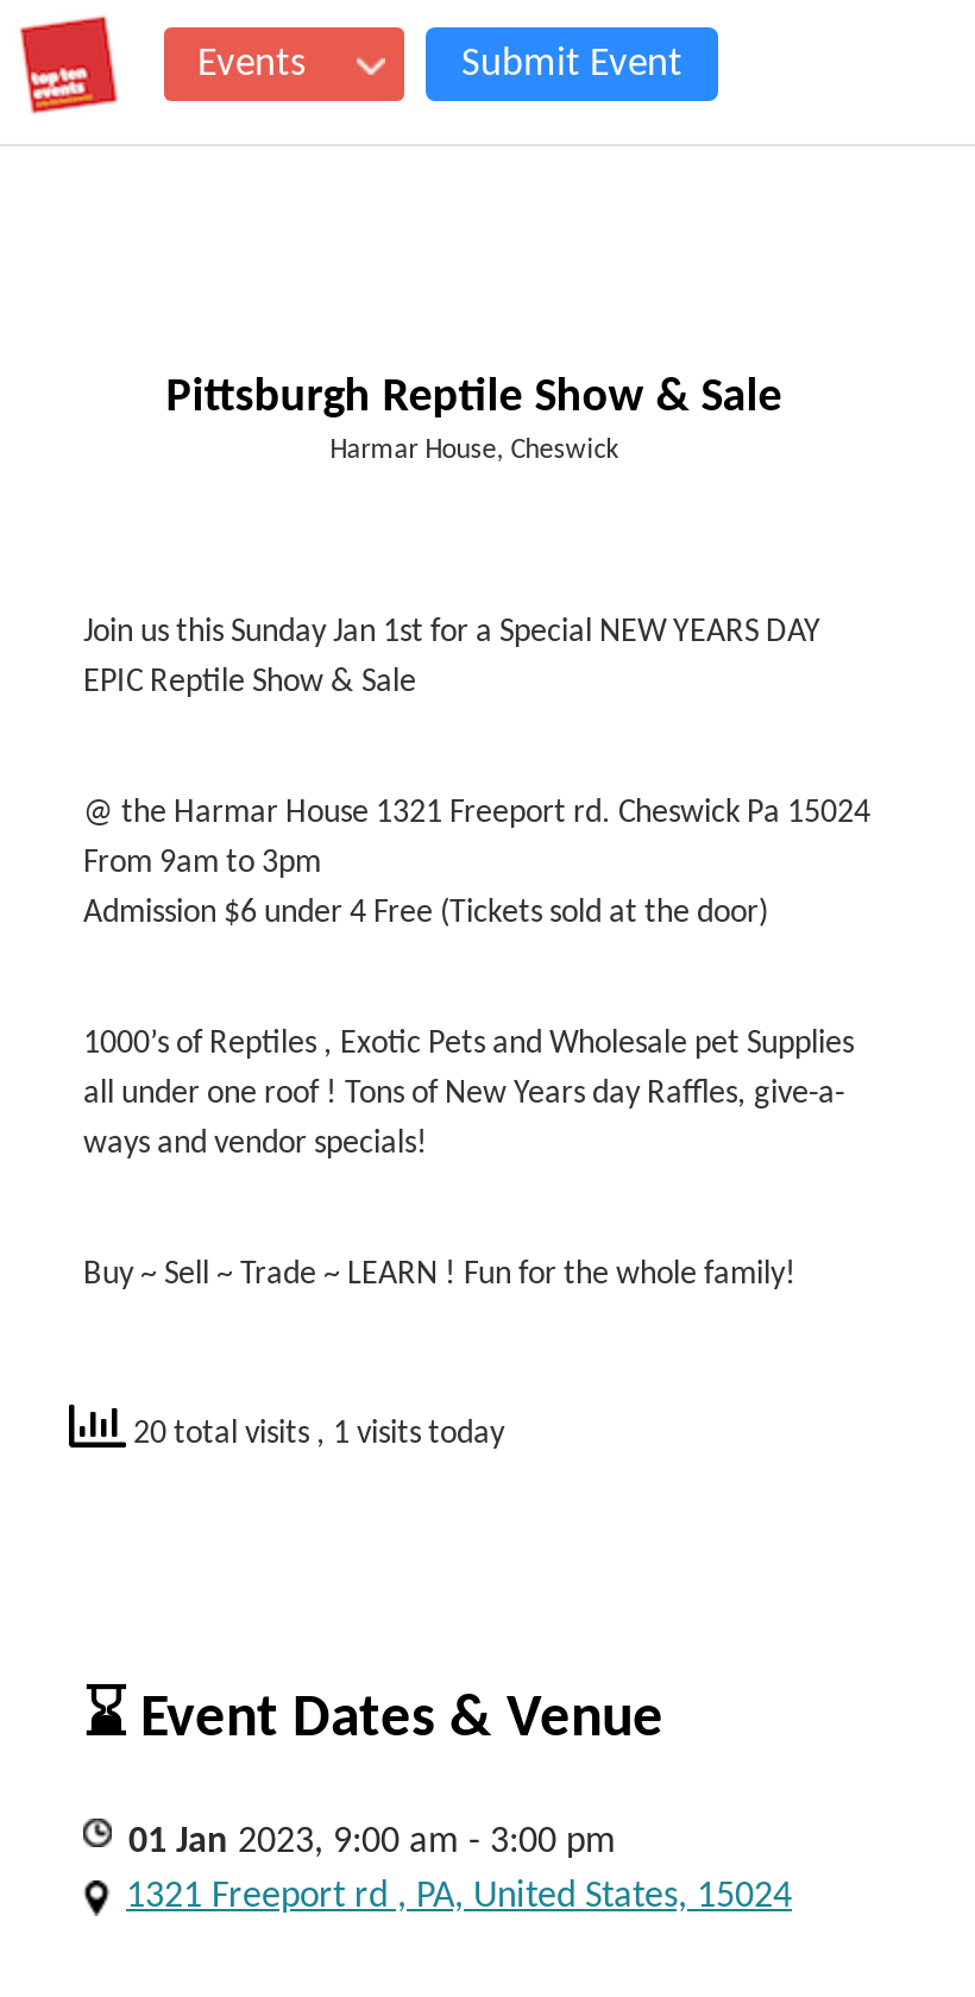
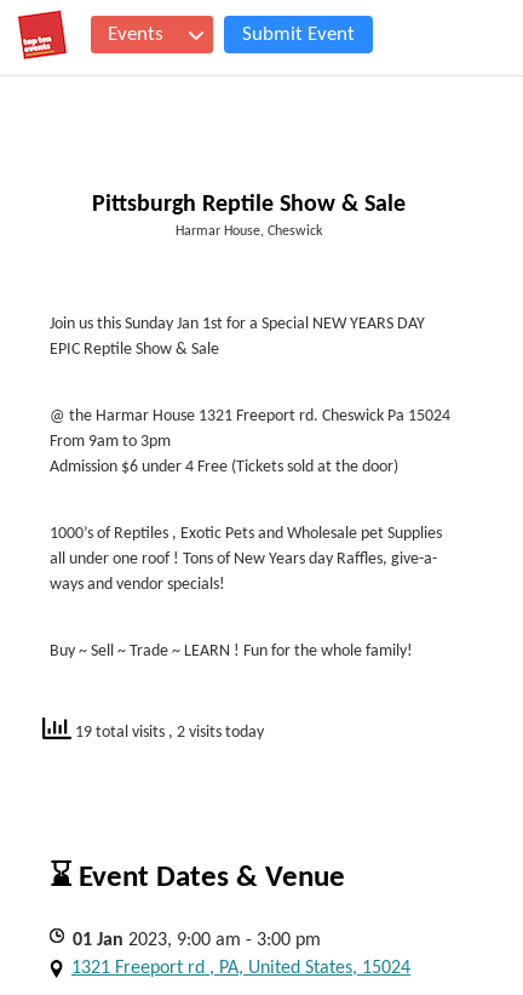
[126,1416,504,1452] 20 total visits, 1 visits today -> [71,723,264,741] 19 total visits, 2 visits today

